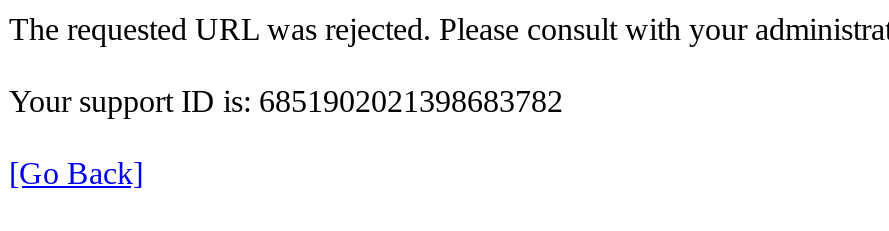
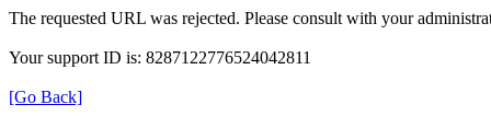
[9,84,563,118] Your support ID is: 6851902021398683782 -> [9,48,311,67] Your support ID is: 8287122776524042811

